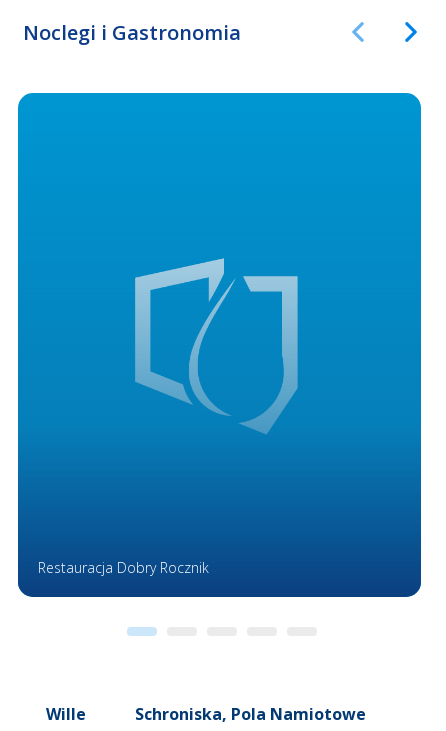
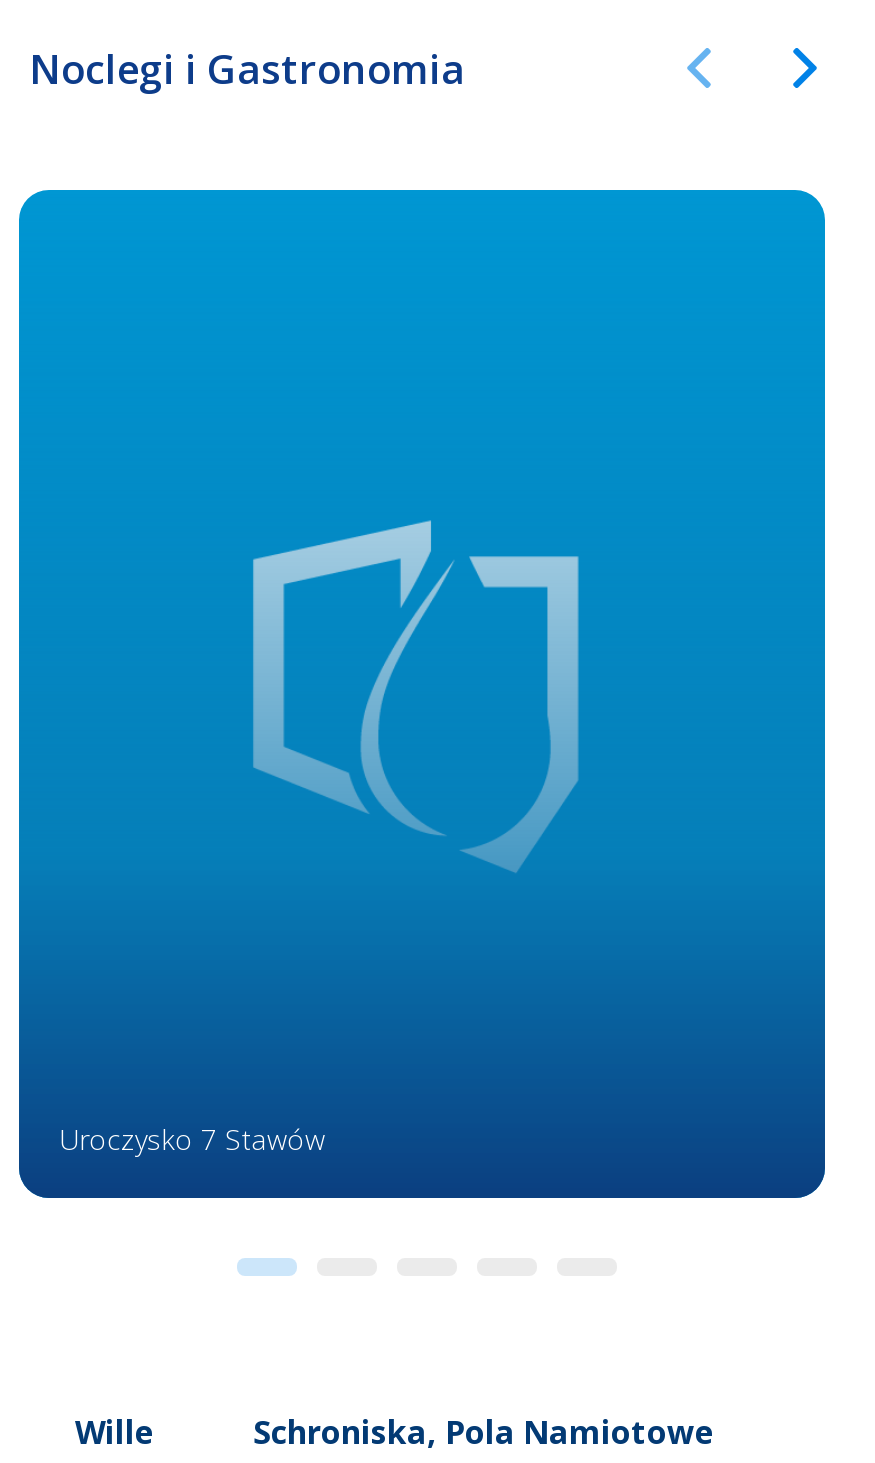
[38,558,209,577] Restauracja Dobry Rocznik -> [59,1120,325,1158] Uroczysko 7 Stawów

